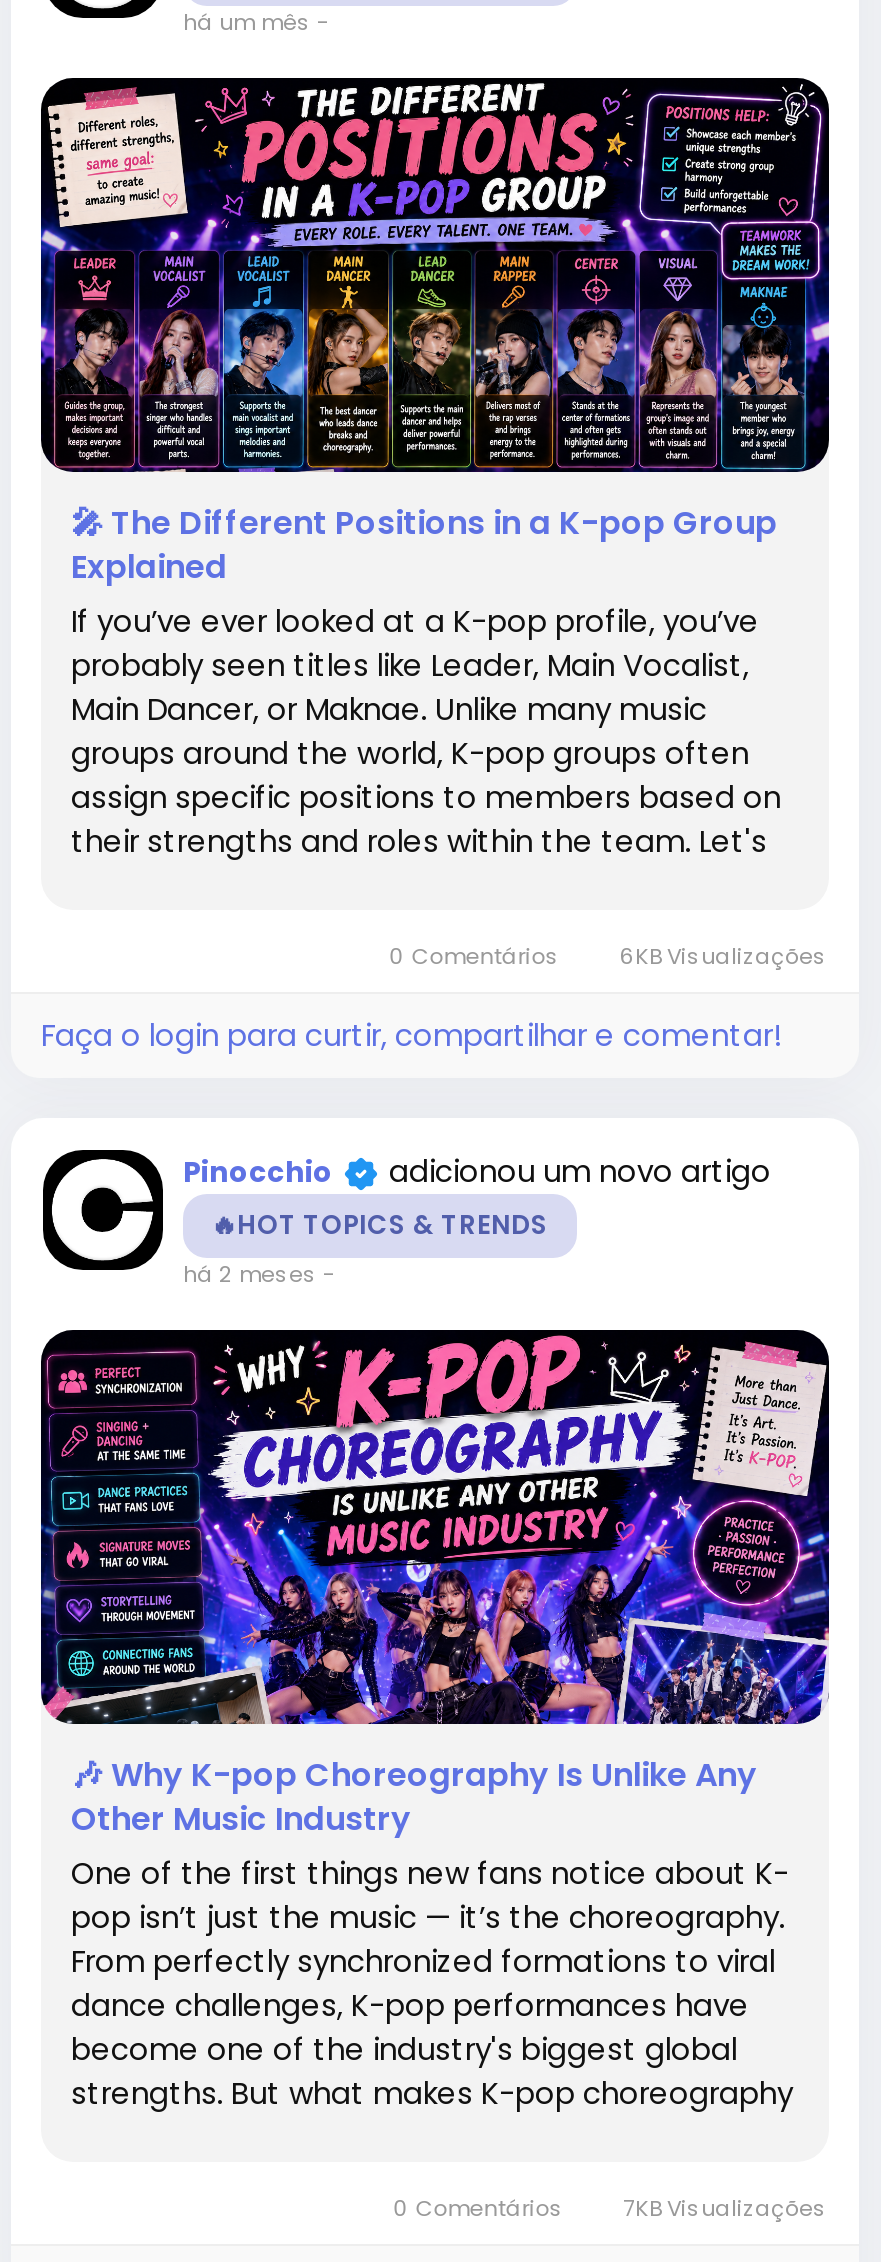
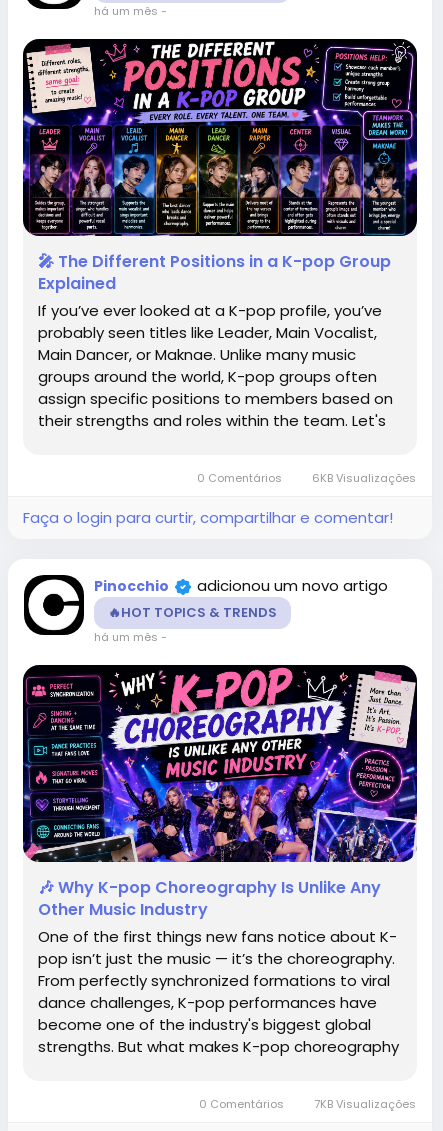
[183,1259,341,1291] há 2 meses - -> [94,629,170,645] há um mês -

